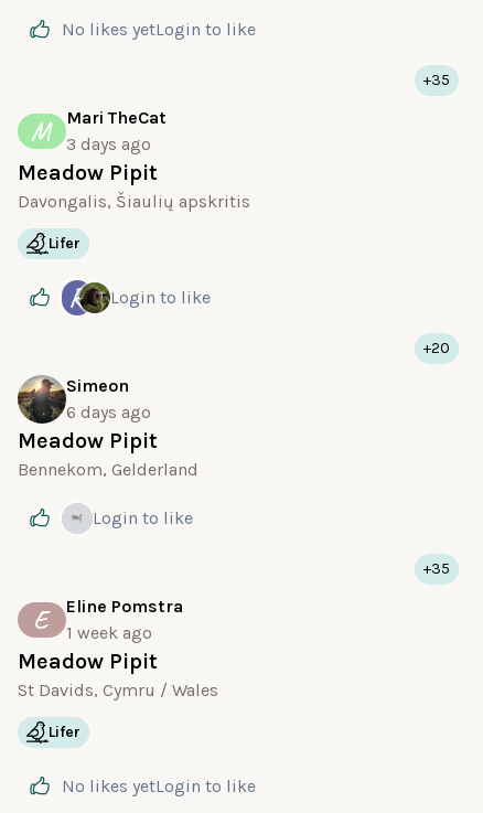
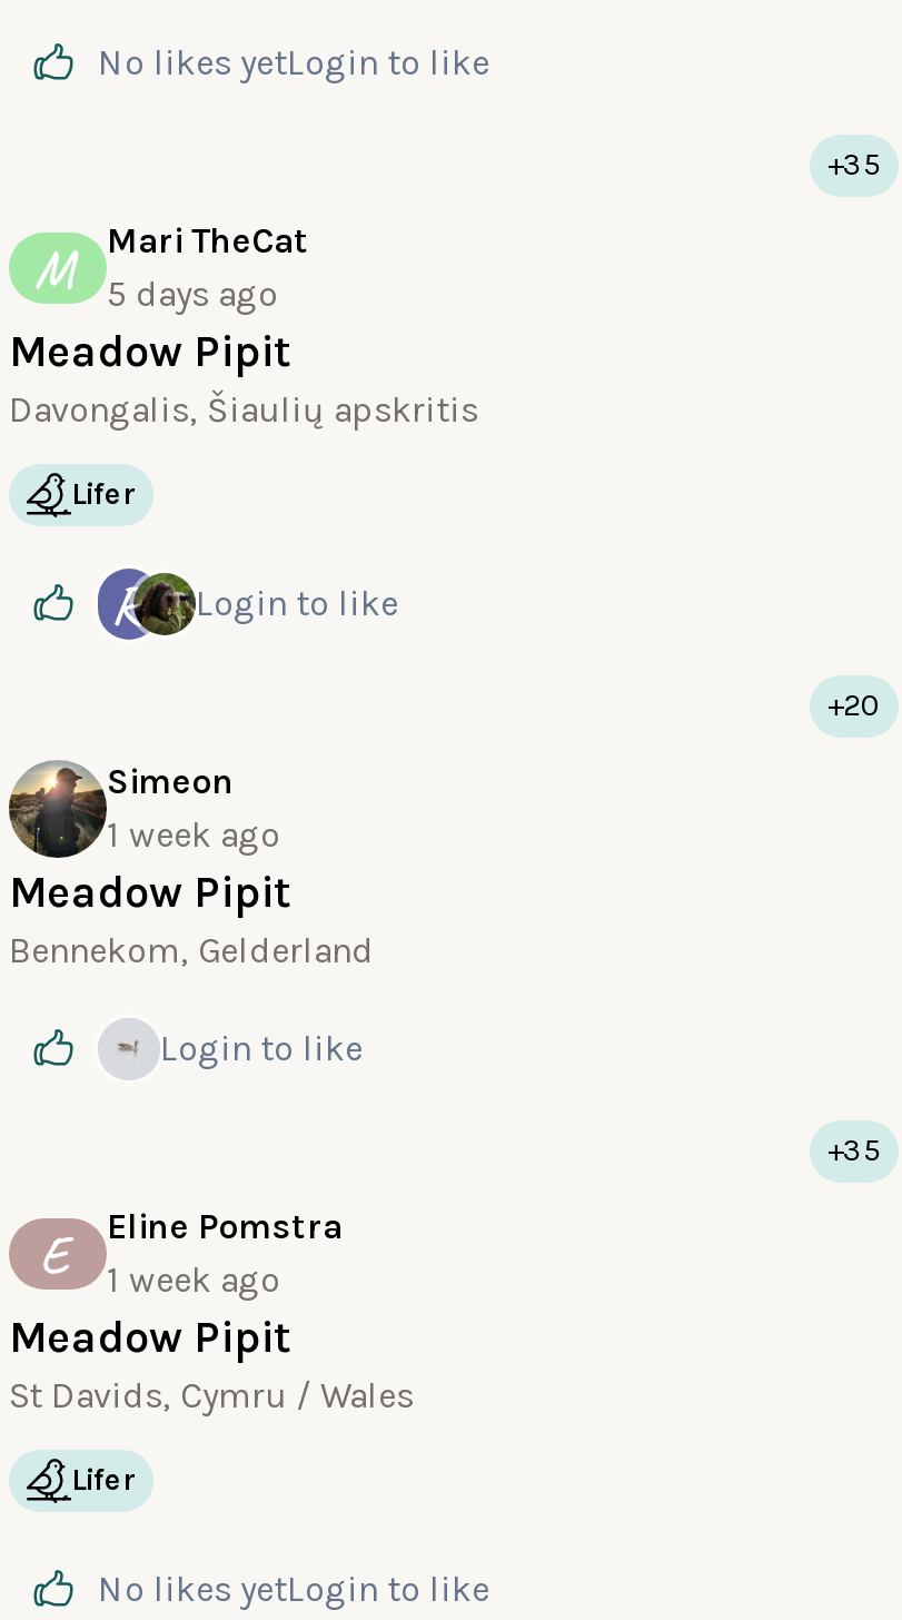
[30,107,167,154] M 3 days ago Mari TheCat -> [34,219,309,315] M 5 days ago Mari TheCat
[66,402,151,422] 6 days ago -> [107,813,280,856] 1 week ago

